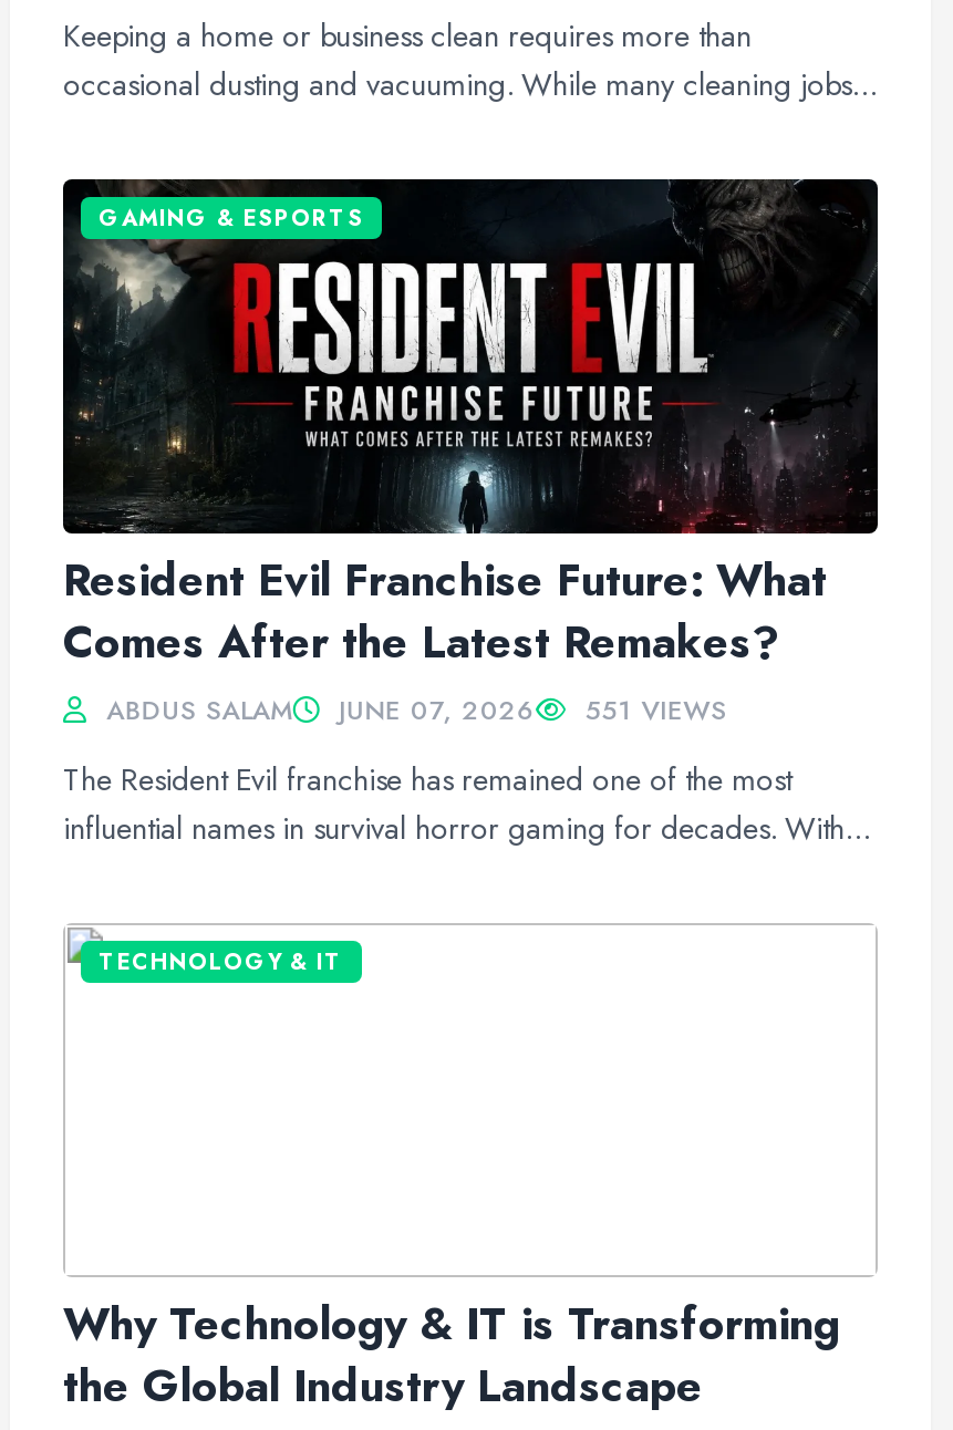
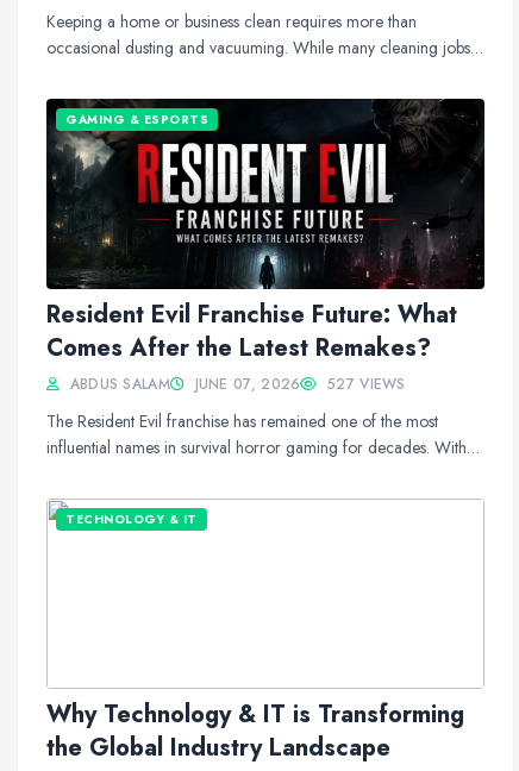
[97,691,727,730] ABDUS SALAM JUNE 07, 2026 551 VIEWS -> [65,374,406,395] ABDUS SALAM JUNE 07, 2026 527 VIEWS

